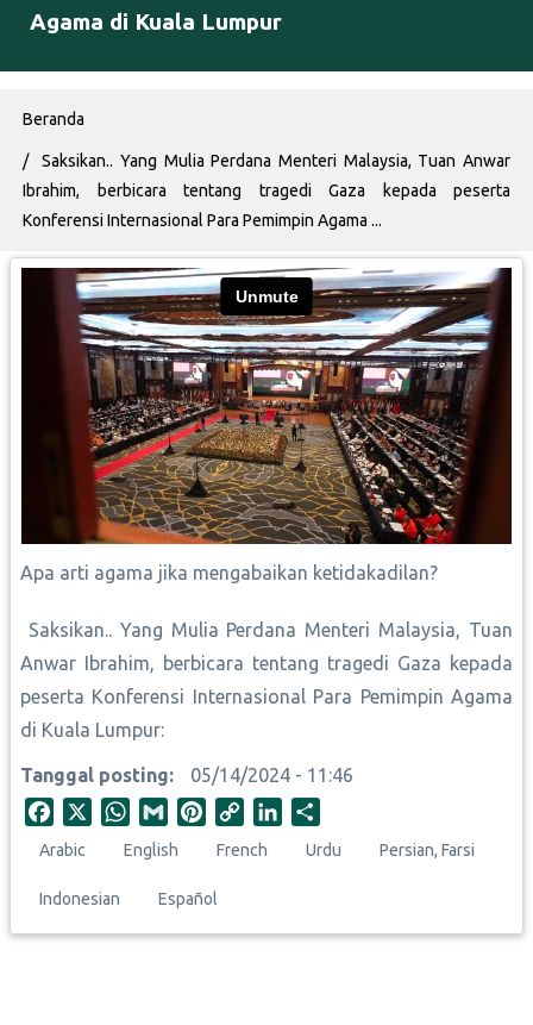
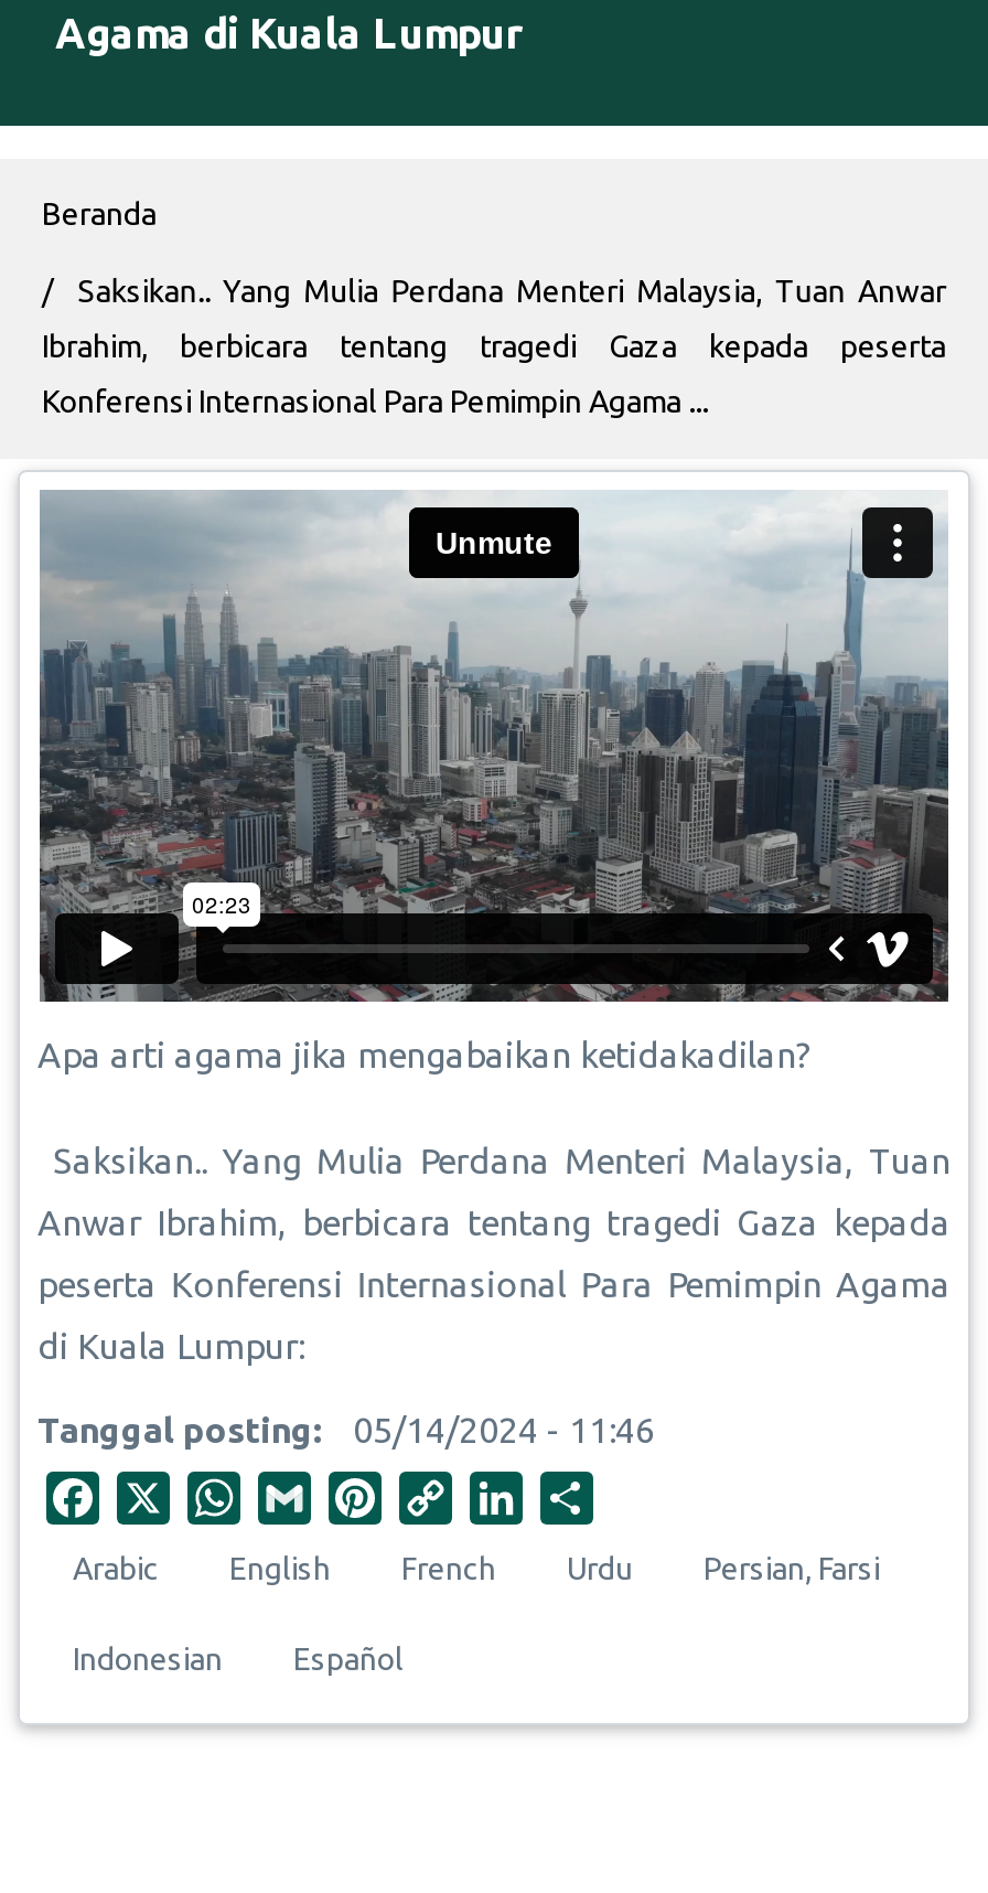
[20,267,513,545] [image] -> [37,490,951,1004] [image]

